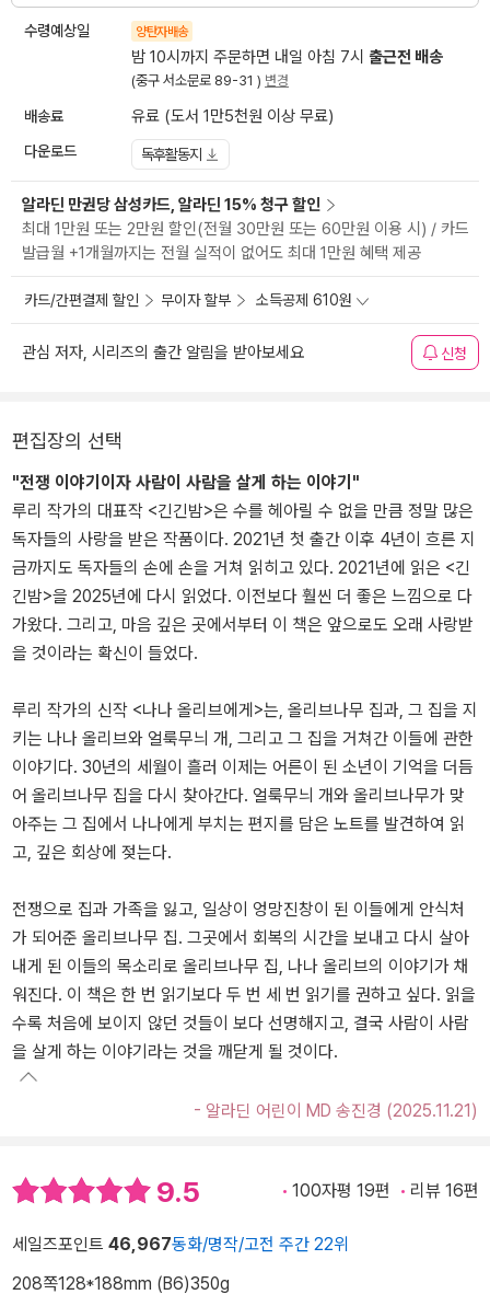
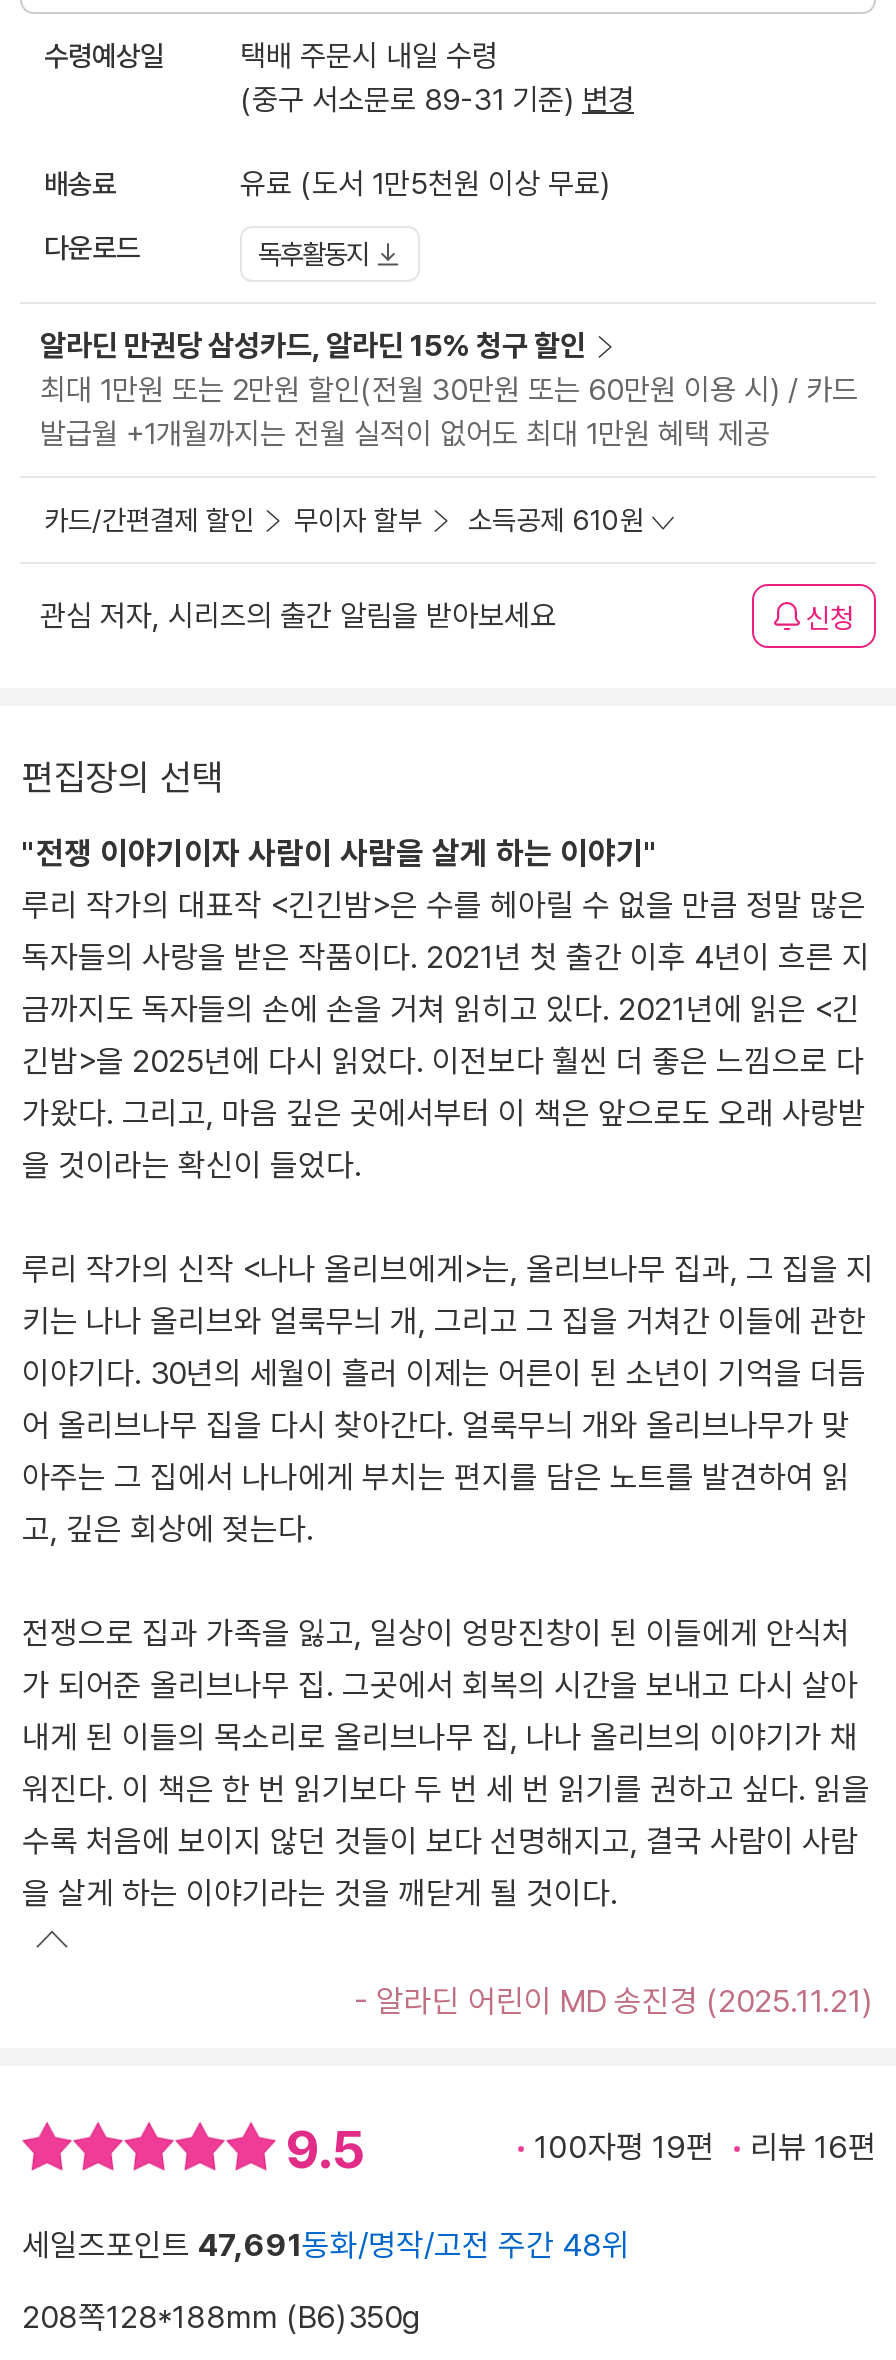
[131,24,443,89] 양탄자배송 | 밤 10시까지 주문하면 내일 아침 7시 출근전 배송 | (중구 서소문로 89-31 ) 변경 -> [240,39,634,119] 택배 주문시 내일 수령 | (중구 서소문로 89-31 기준) 변경
[12,1233,349,1254] 세일즈포인트 46,967동화/명작/고전 주간 22위 -> [22,2225,630,2263] 세일즈포인트 47,691동화/명작/고전 주간 48위

